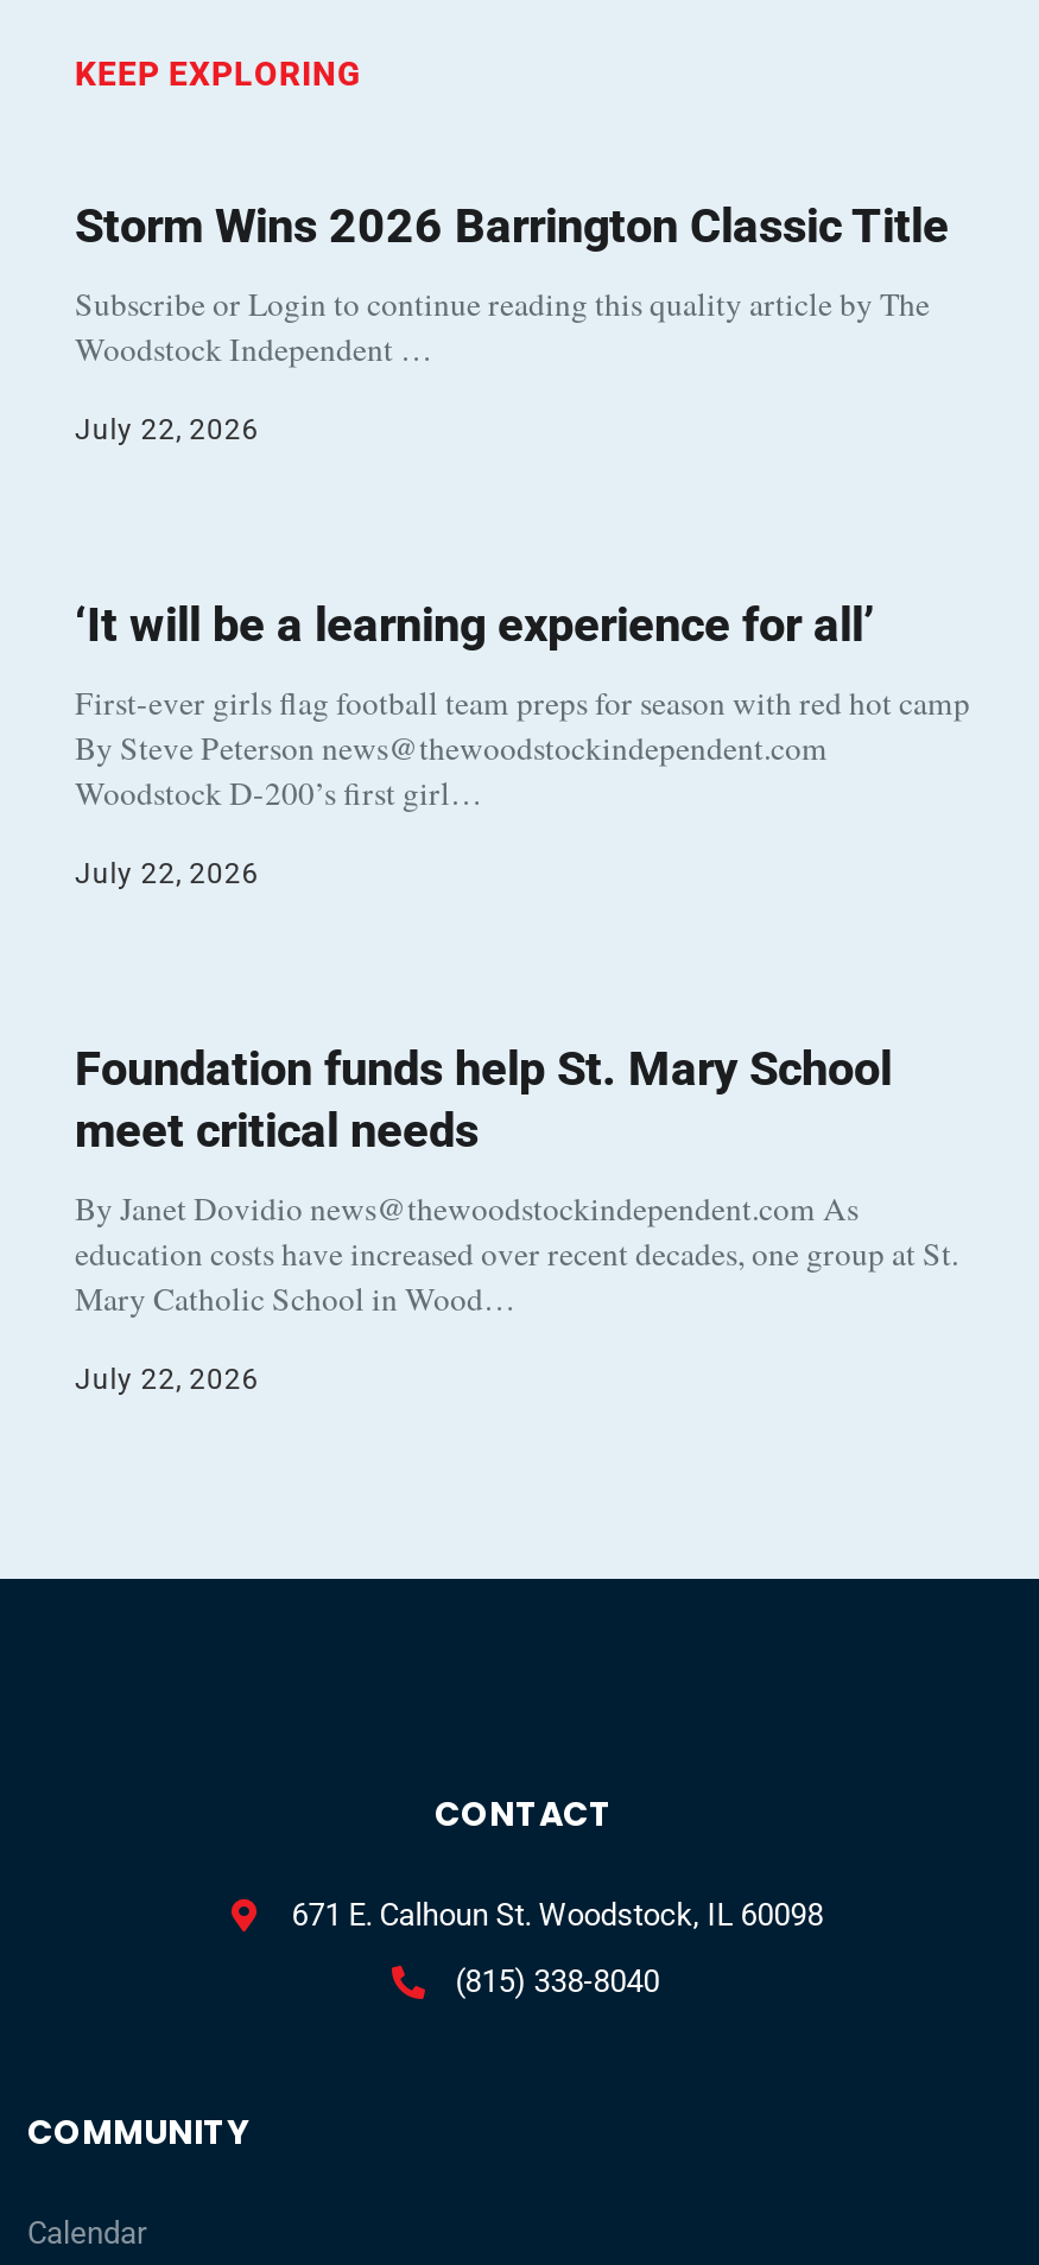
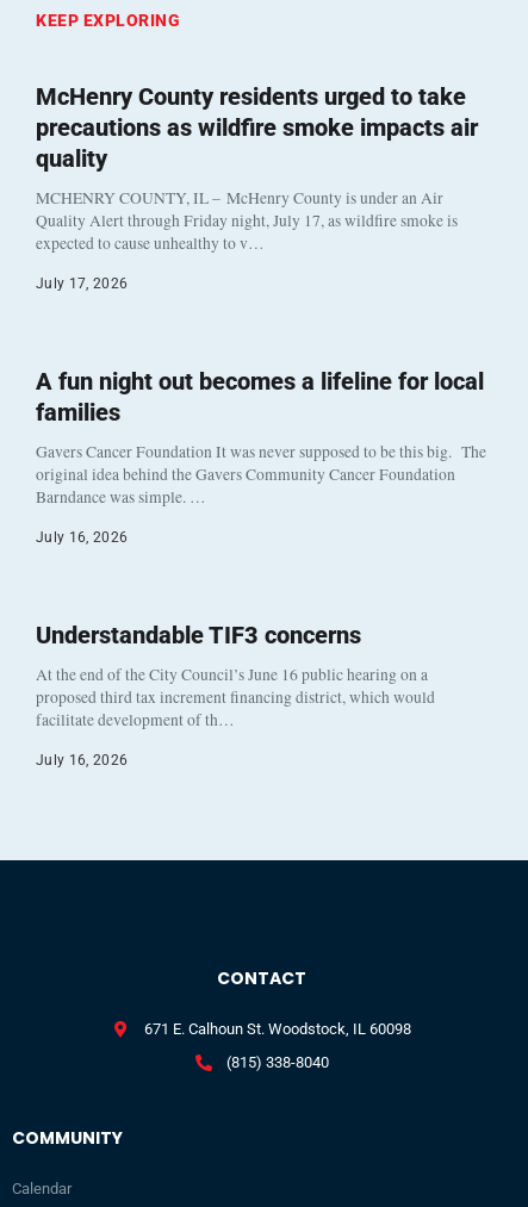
[75,196,949,253] Storm Wins 2026 Barrington Classic Title -> [36,82,478,172] McHenry County residents urged to take | precautions as wildfire smoke impacts air | quality
[75,282,930,370] Subscribe or Login to continue reading this quality article by The | Woodstock Independent … -> [36,187,458,253] MCHENRY COUNTY, IL – McHenry County is under an Air | Quality Alert through Friday night, July 17, as wildfire smoke is | expected to cause unhealthy to v…
[75,412,259,446] July 22, 2026 -> [36,275,128,292] July 17, 2026
[75,595,875,652] ‘It will be a learning experience for all’ -> [36,367,484,426] A fun night out becomes a lifeline for local | families
[75,681,970,814] First-ever girls flag football team preps for season with red hot camp | By Steve Peterson news@thewoodstockindependent.com | Woodstock D-200’s first girl… -> [36,441,486,507] Gavers Cancer Foundation It was never supposed to be this big. The | original idea behind the Gavers Community Cancer Foundation | Barndance was simple. …
[75,856,259,890] July 22, 2026 -> [36,529,128,545] July 16, 2026
[75,1039,892,1158] Foundation funds help St. Mary School | meet critical needs -> [36,620,361,649] Understandable TIF3 concerns
[75,1186,958,1319] By Janet Dovidio news@thewoodstockindependent.com As | education costs have increased over recent decades, one group at St. | Mary Catholic School in Wood… -> [36,663,435,730] At the end of the City Council’s June 16 public hearing on a | proposed third tax increment financing district, which would | facilitate development of th…
[75,1362,259,1395] July 22, 2026 -> [36,751,128,768] July 16, 2026

